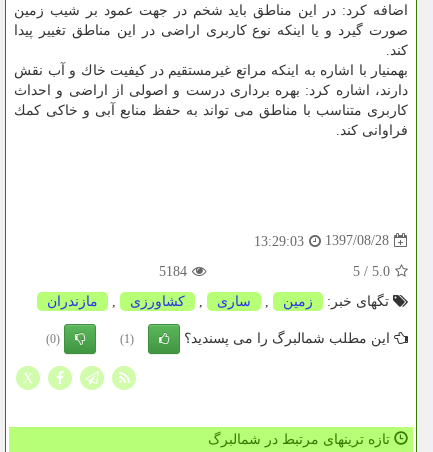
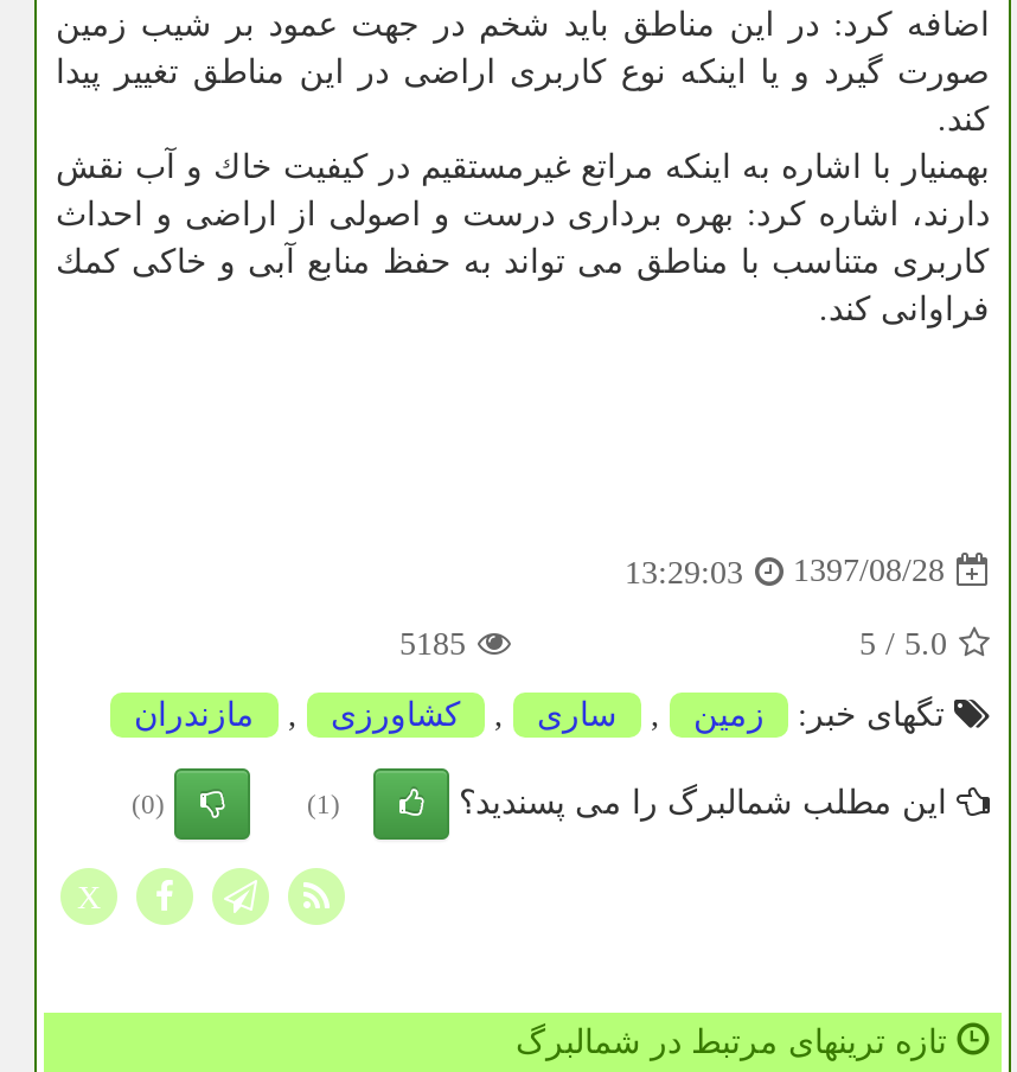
[159,264,187,279] 5184 -> [399,626,466,662] 5185

